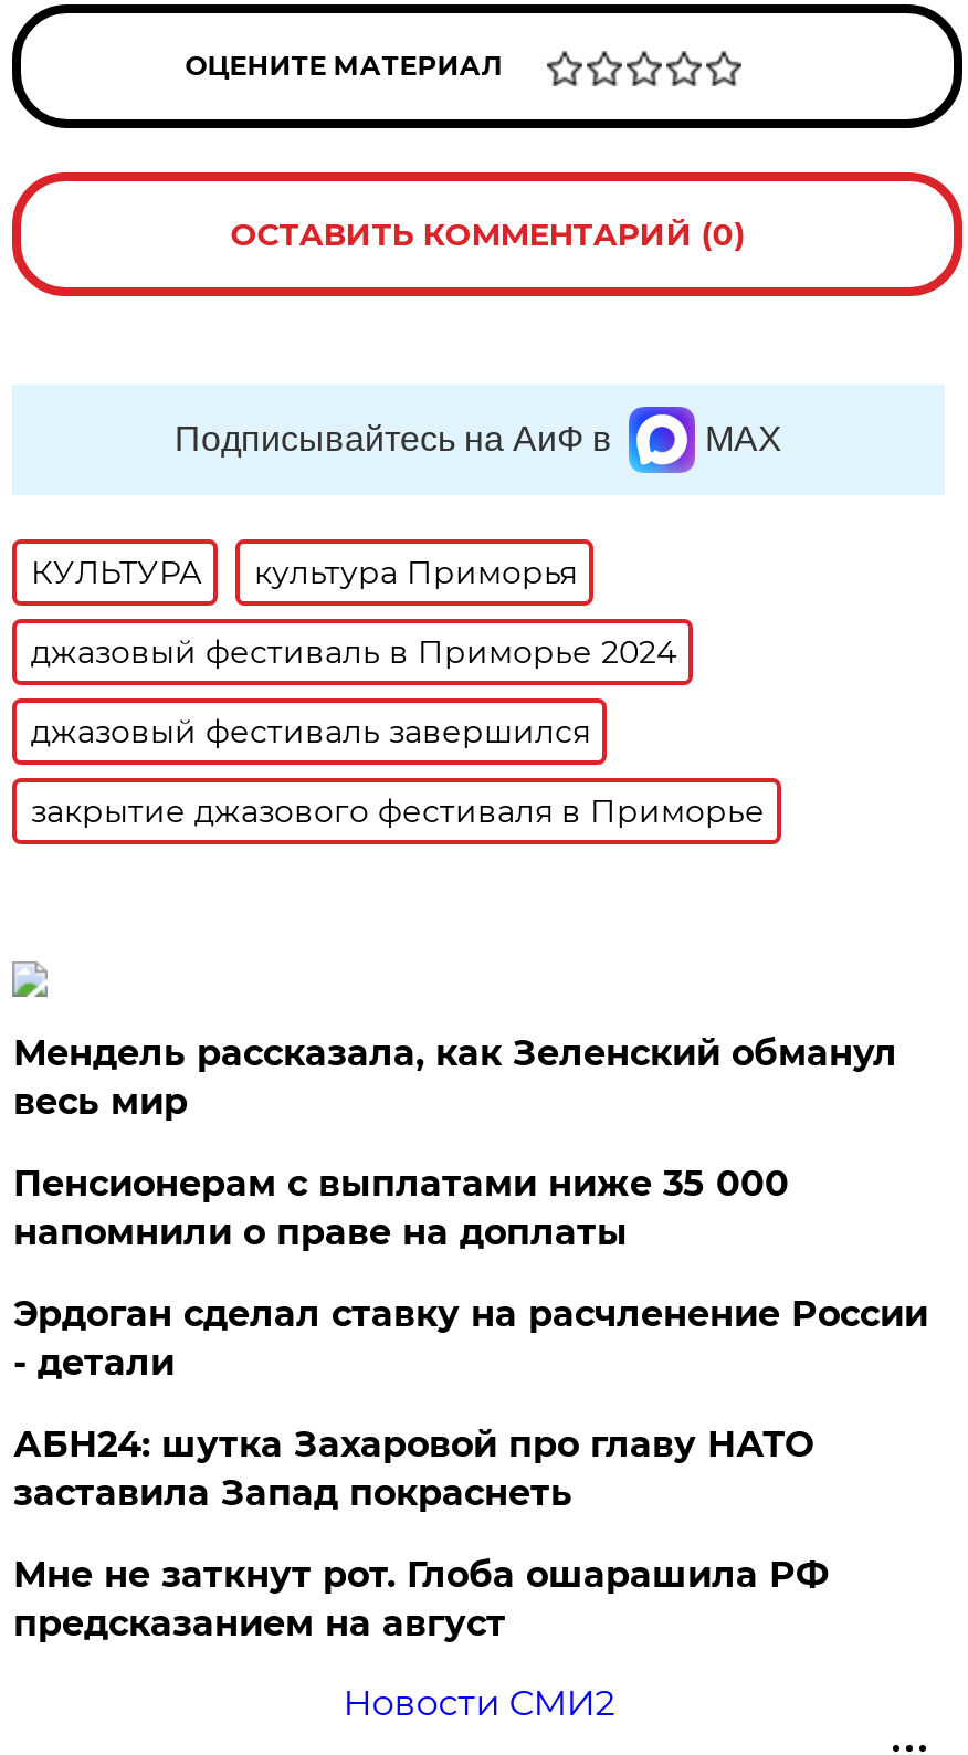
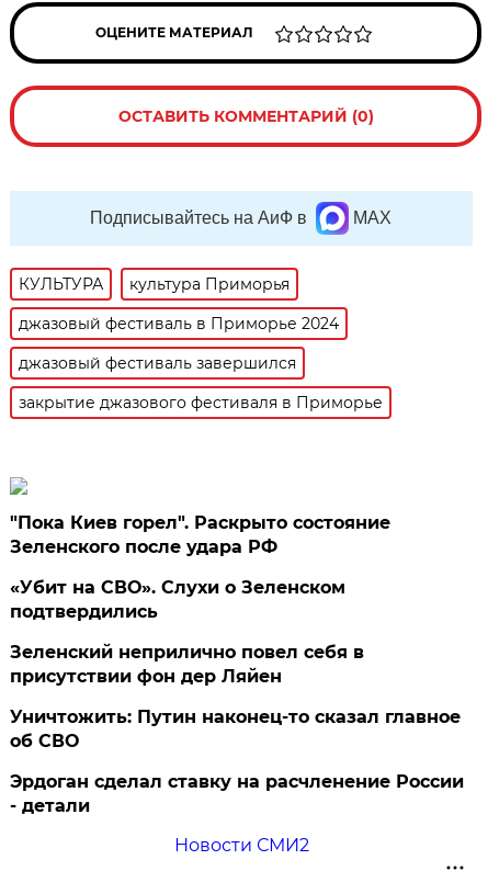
[13,1032,897,1253] Мендель рассказала, как Зеленский обманул | весь мир | Пенсионерам с выплатами ниже 35 000 | напомнили о праве на доплаты -> [10,512,461,751] "Пока Киев горел". Раскрыто состояние | Зеленского после удара РФ | «Убит на СВО». Слухи о Зеленском | подтвердились | Зеленский неприлично повел cебя в | присутствии фон дер Ляйен | Уничтожить: Путин наконец-то сказал главное | об СВО
moved [13,1293,928,1384] -> [10,771,464,816]: Эрдоган сделал ставку на расчленение России | - детали
[13,1423,829,1644] АБН24: шутка Захаровой про главу НАТО | заставила Запад покраснеть | Мне не заткнут рот. Глоба ошарашила РФ | предсказанием на август -> none

